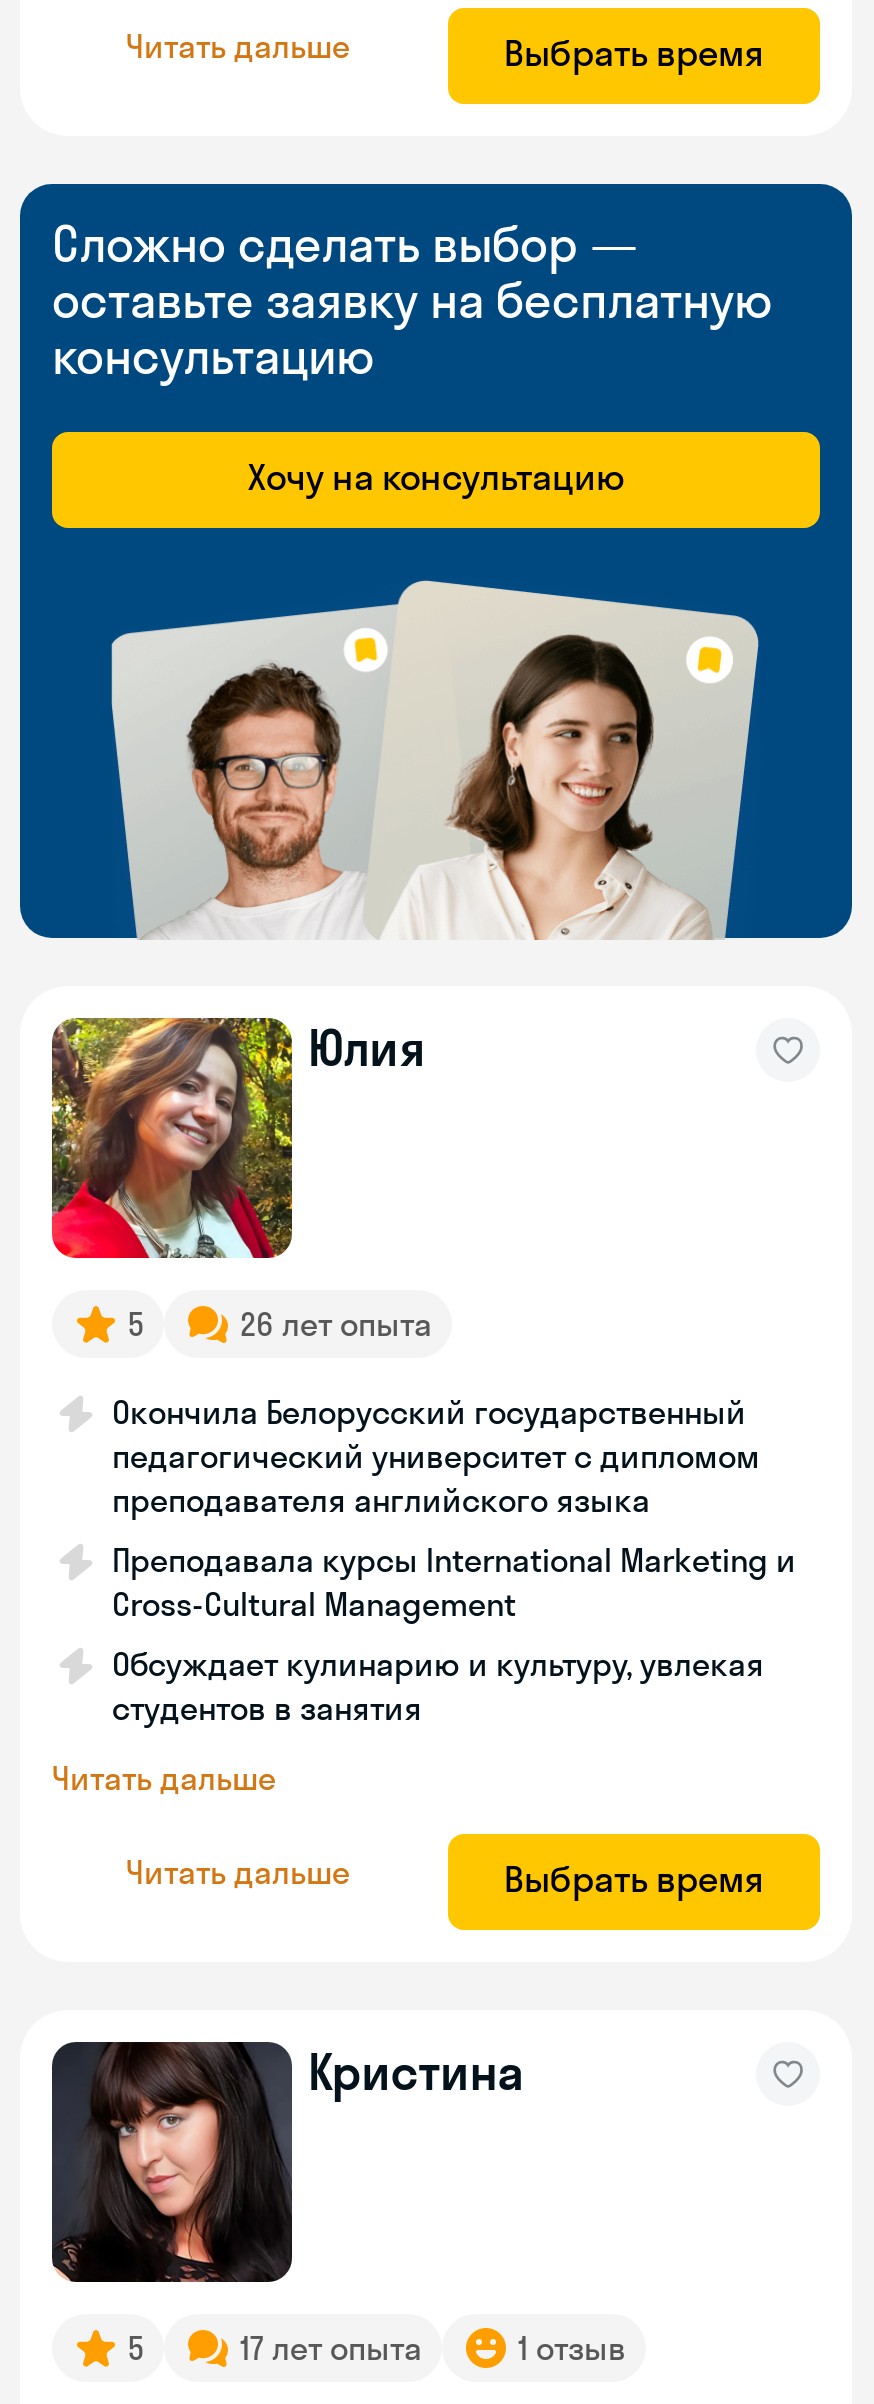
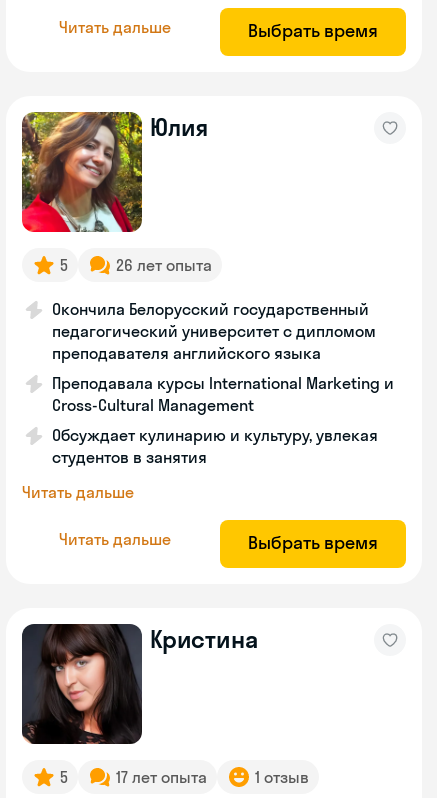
[18,182,854,942] [image] | Сложно сделать выбор — | оставьте заявку на бесплатную | консультацию | Хочу на консультацию -> none

